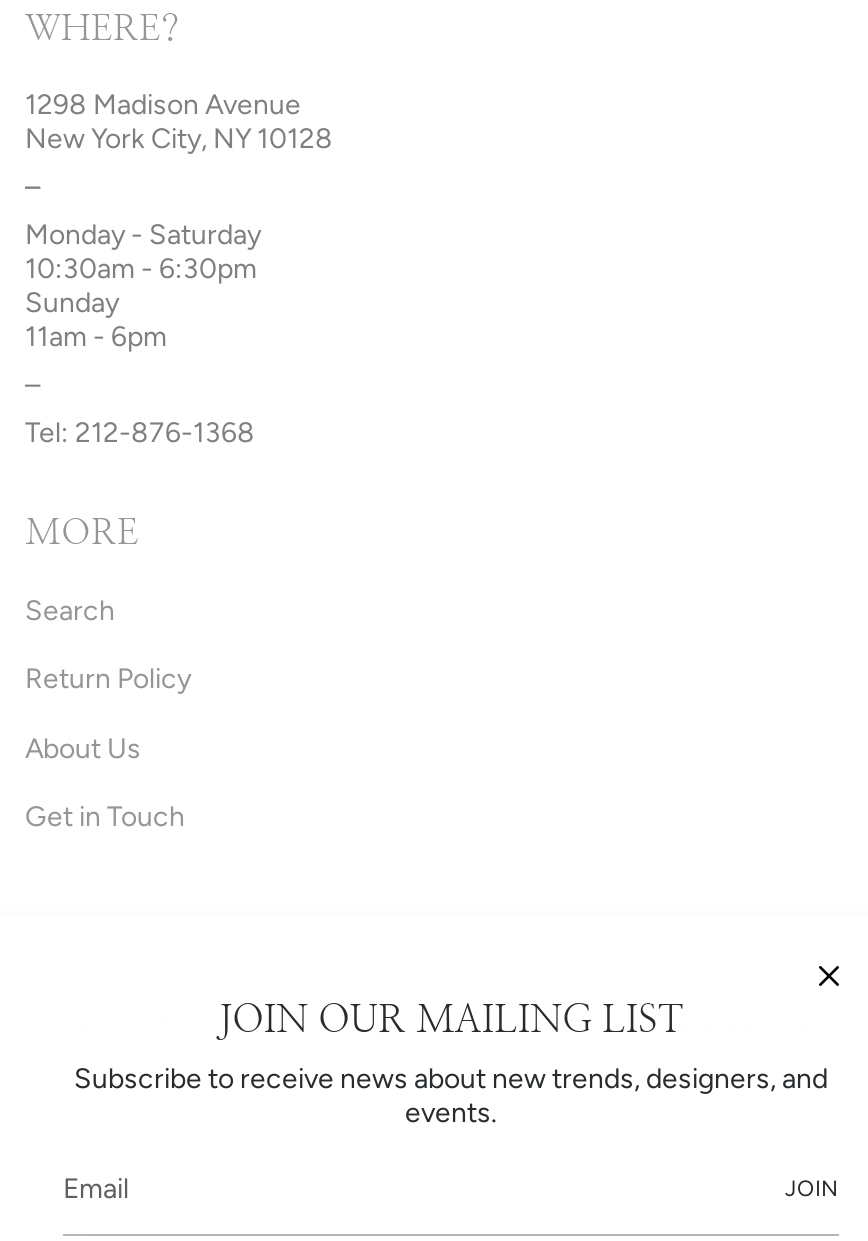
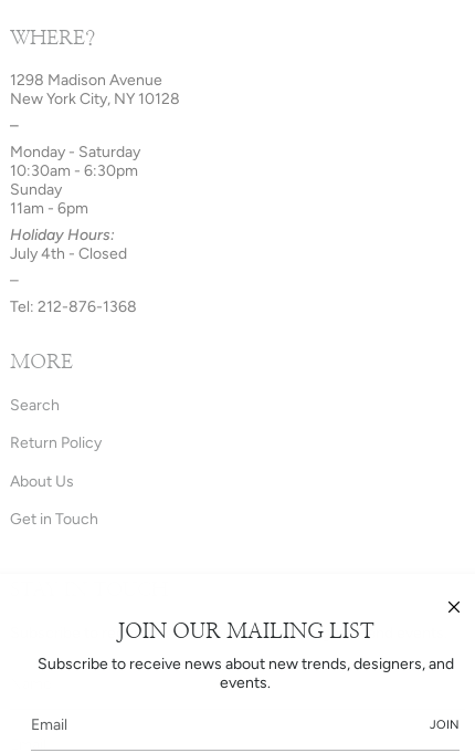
none -> [10,226,127,264] Holiday Hours: | July 4th - Closed

